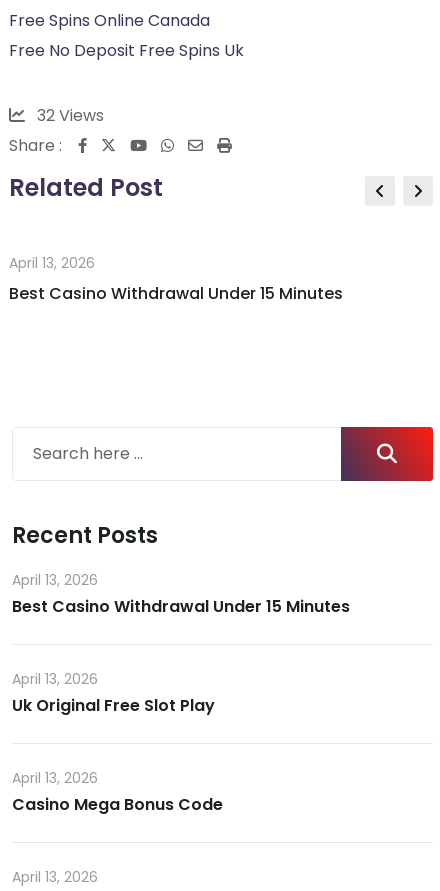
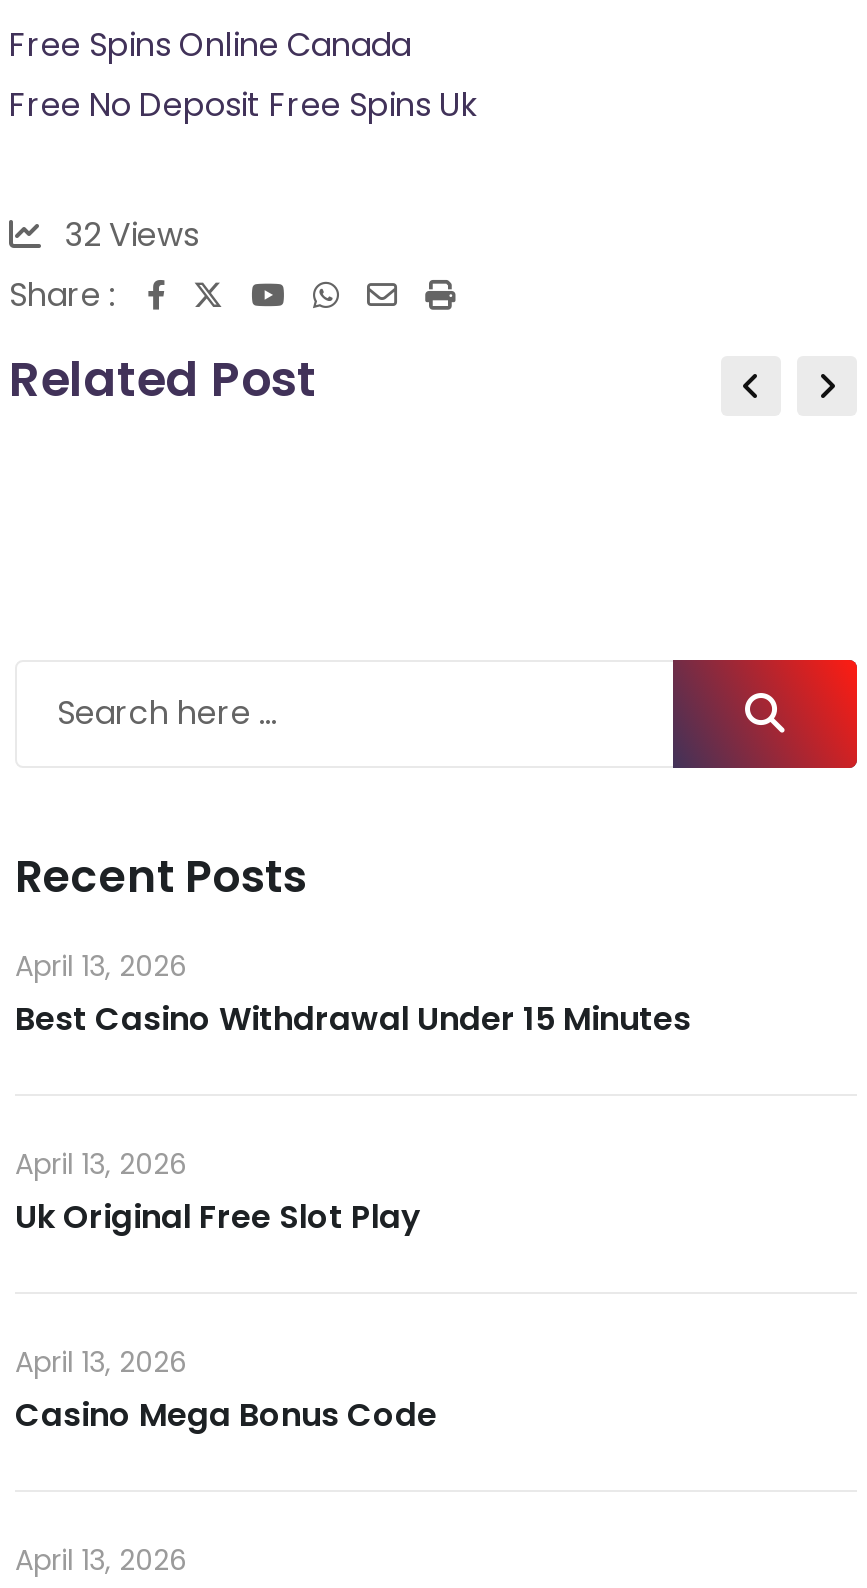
[9,253,343,305] April 13, 2026 | Best Casino Withdrawal Under 15 Minutes -> none

